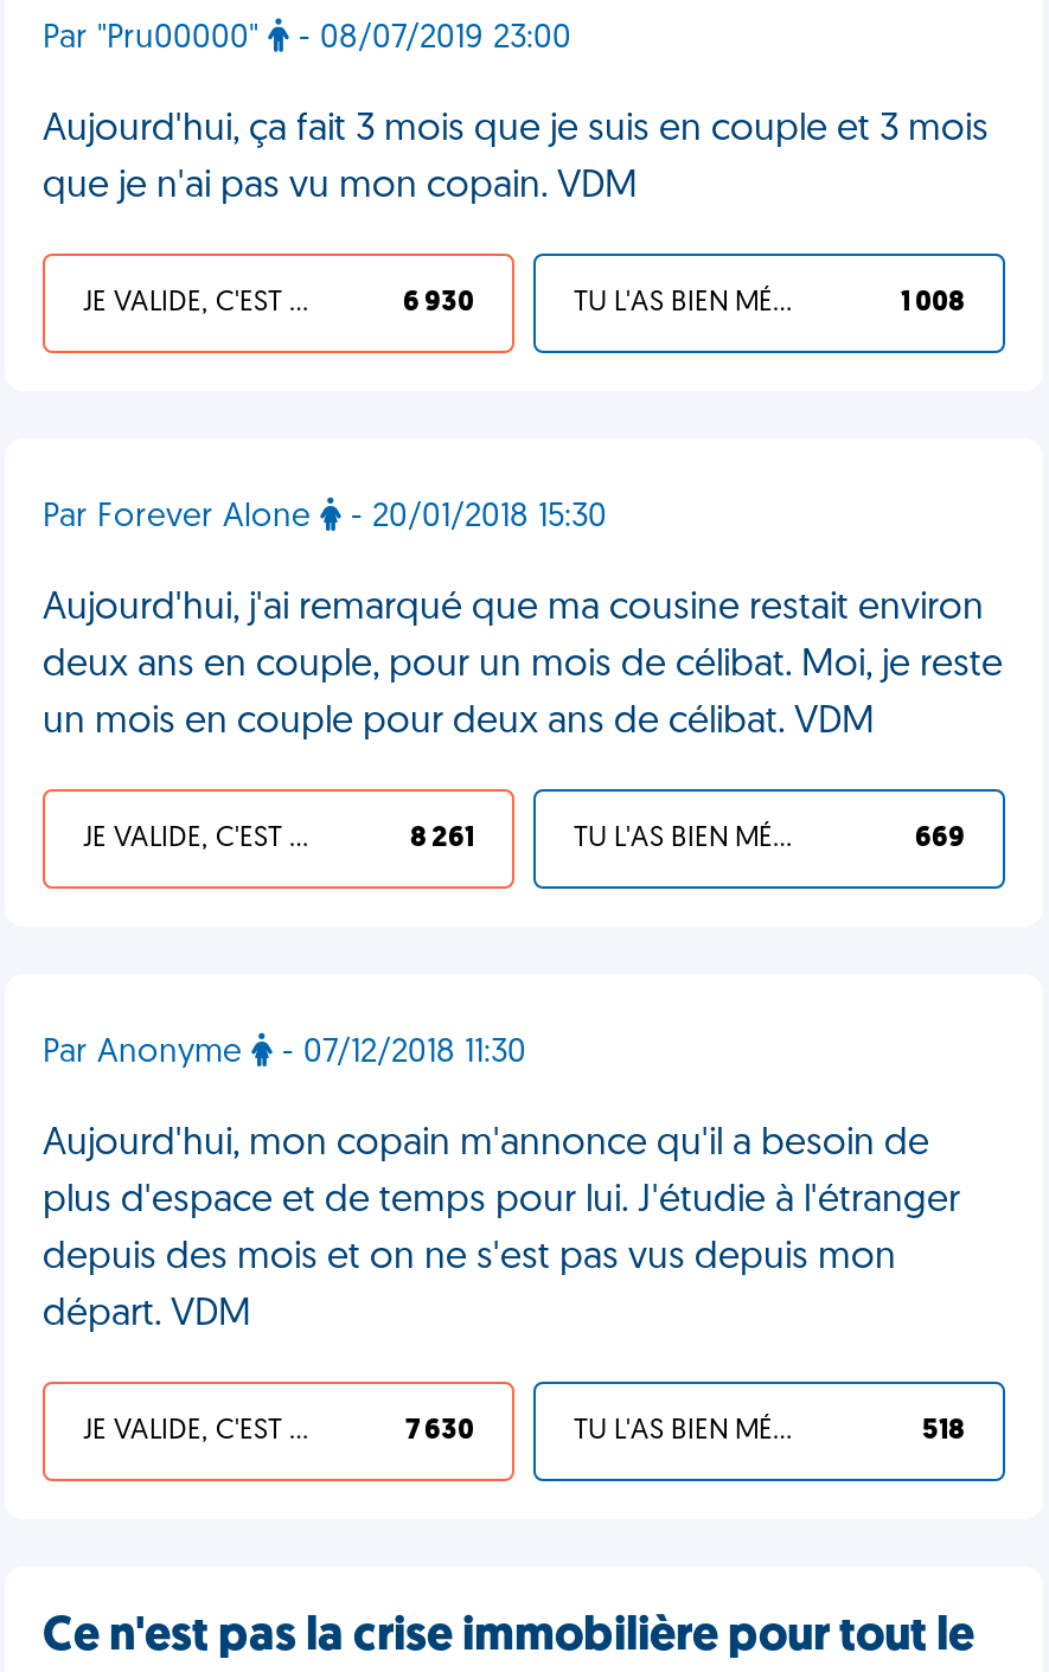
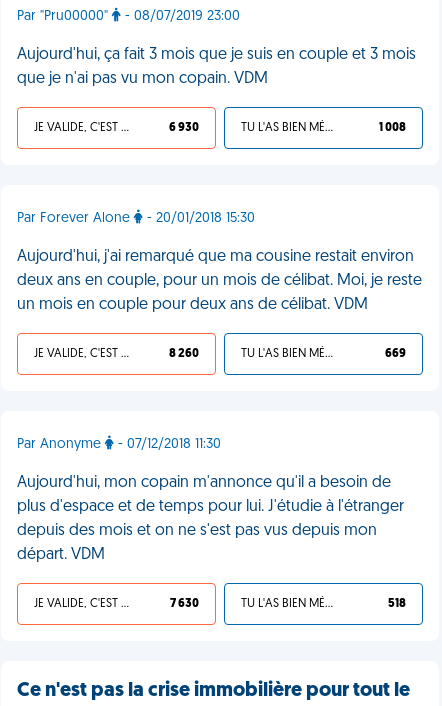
[410,825,474,853] 8 261 -> [169,348,199,360] 8 260

